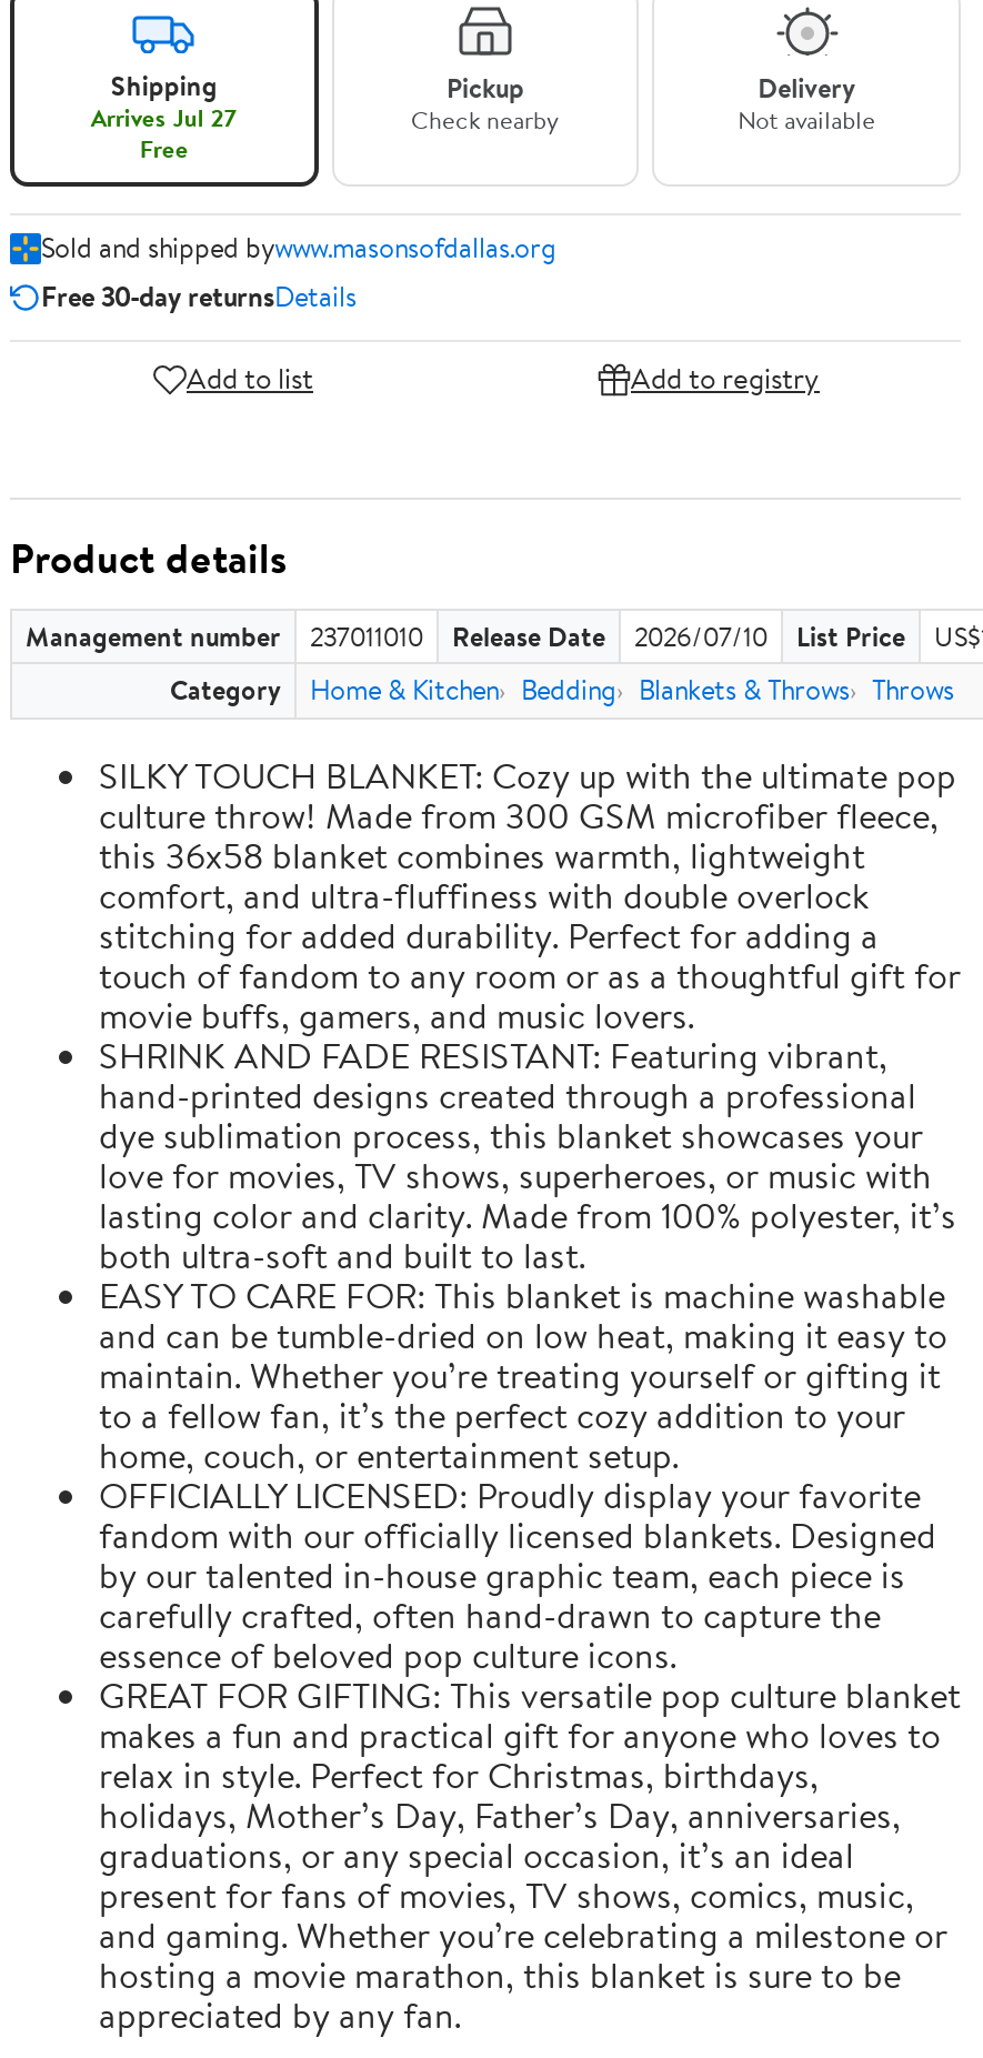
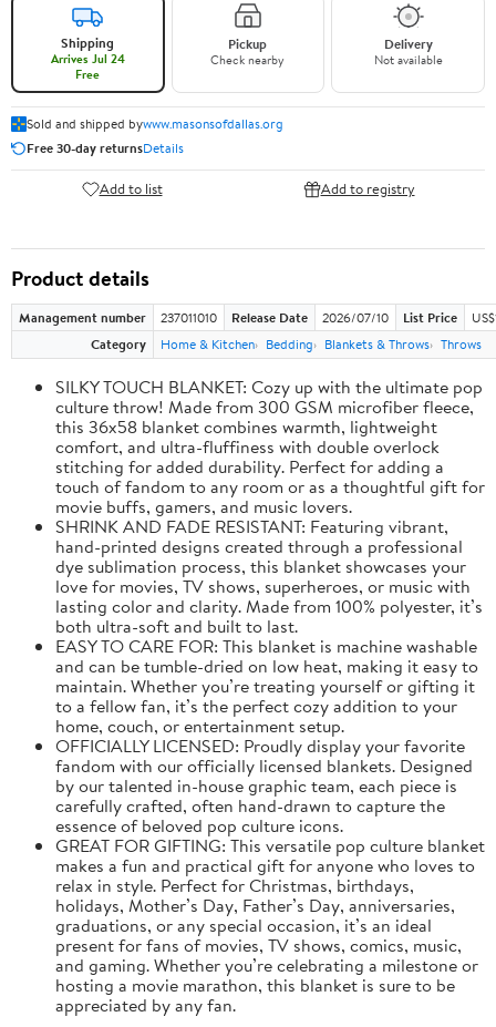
[91,100,237,135] Arrives Jul 27 -> [51,50,125,68] Arrives Jul 24

